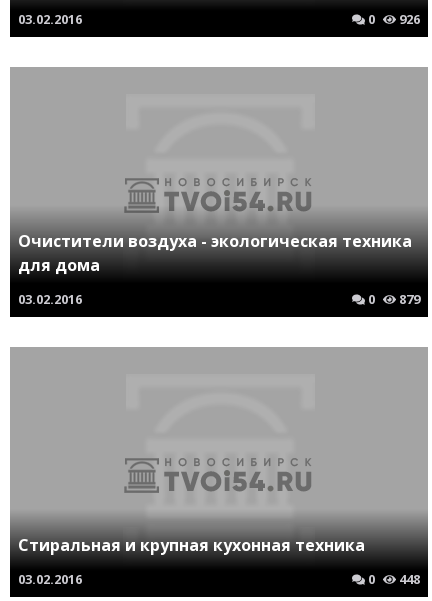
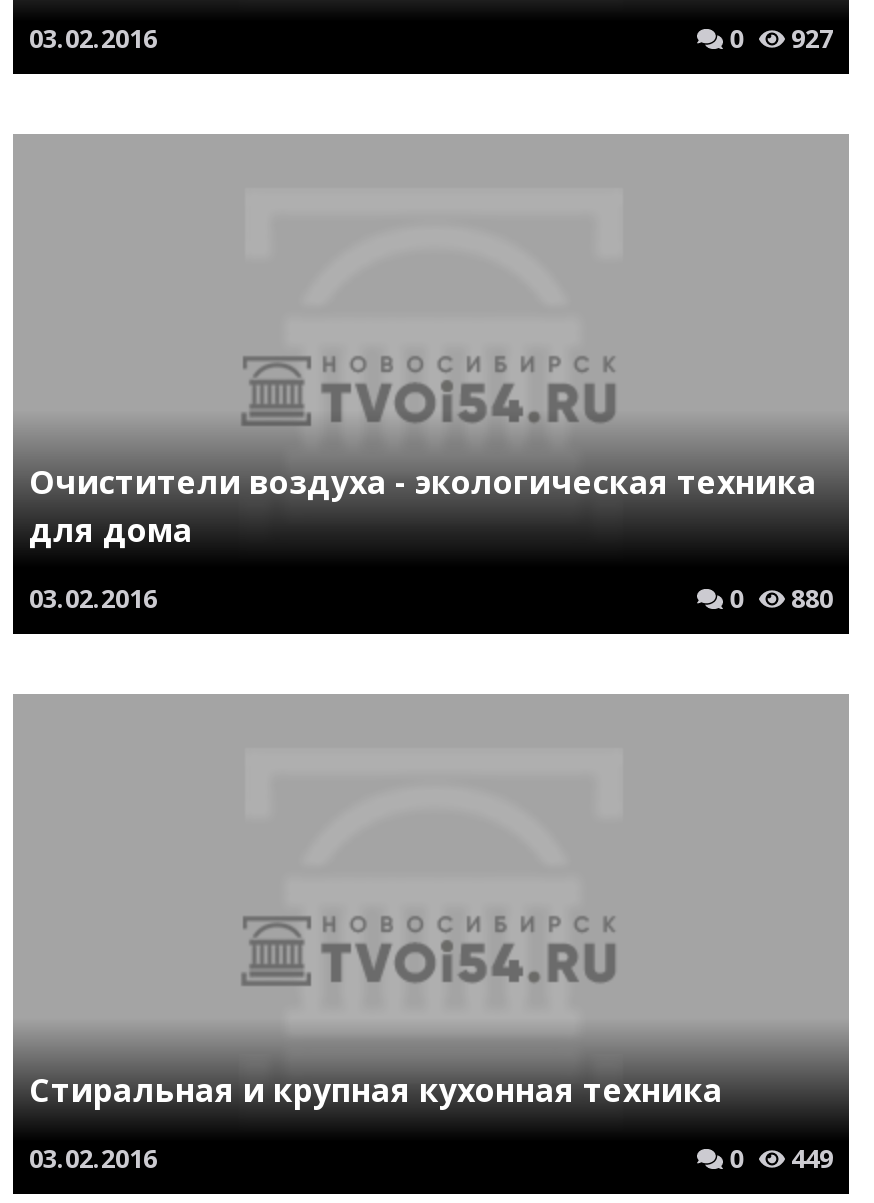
[365,10,420,28] 0 926 -> [723,20,833,56] 0 927
[365,290,420,308] 0 879 -> [723,580,833,616] 0 880
[365,570,420,588] 0 448 -> [723,1140,833,1176] 0 449

